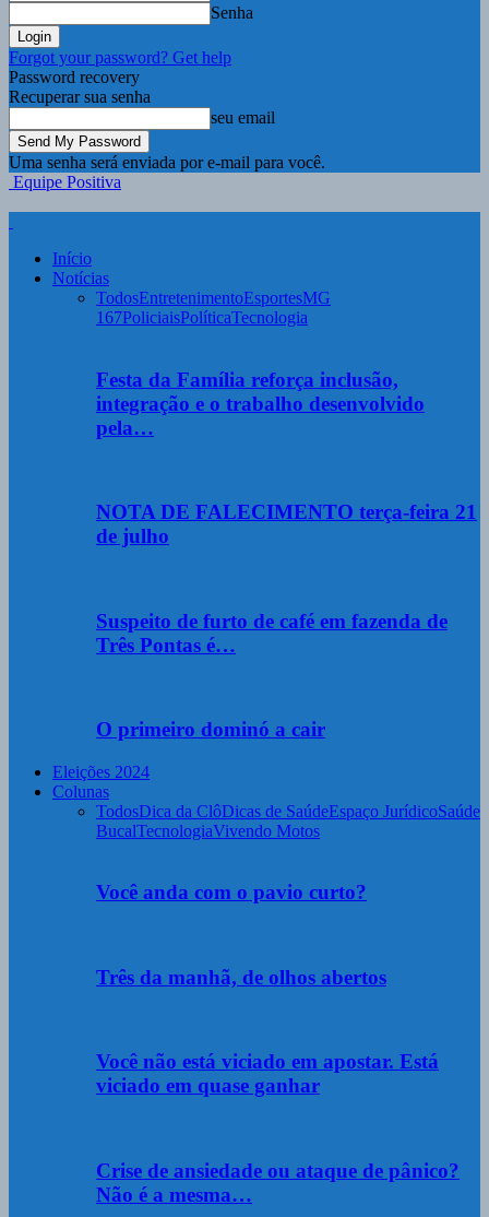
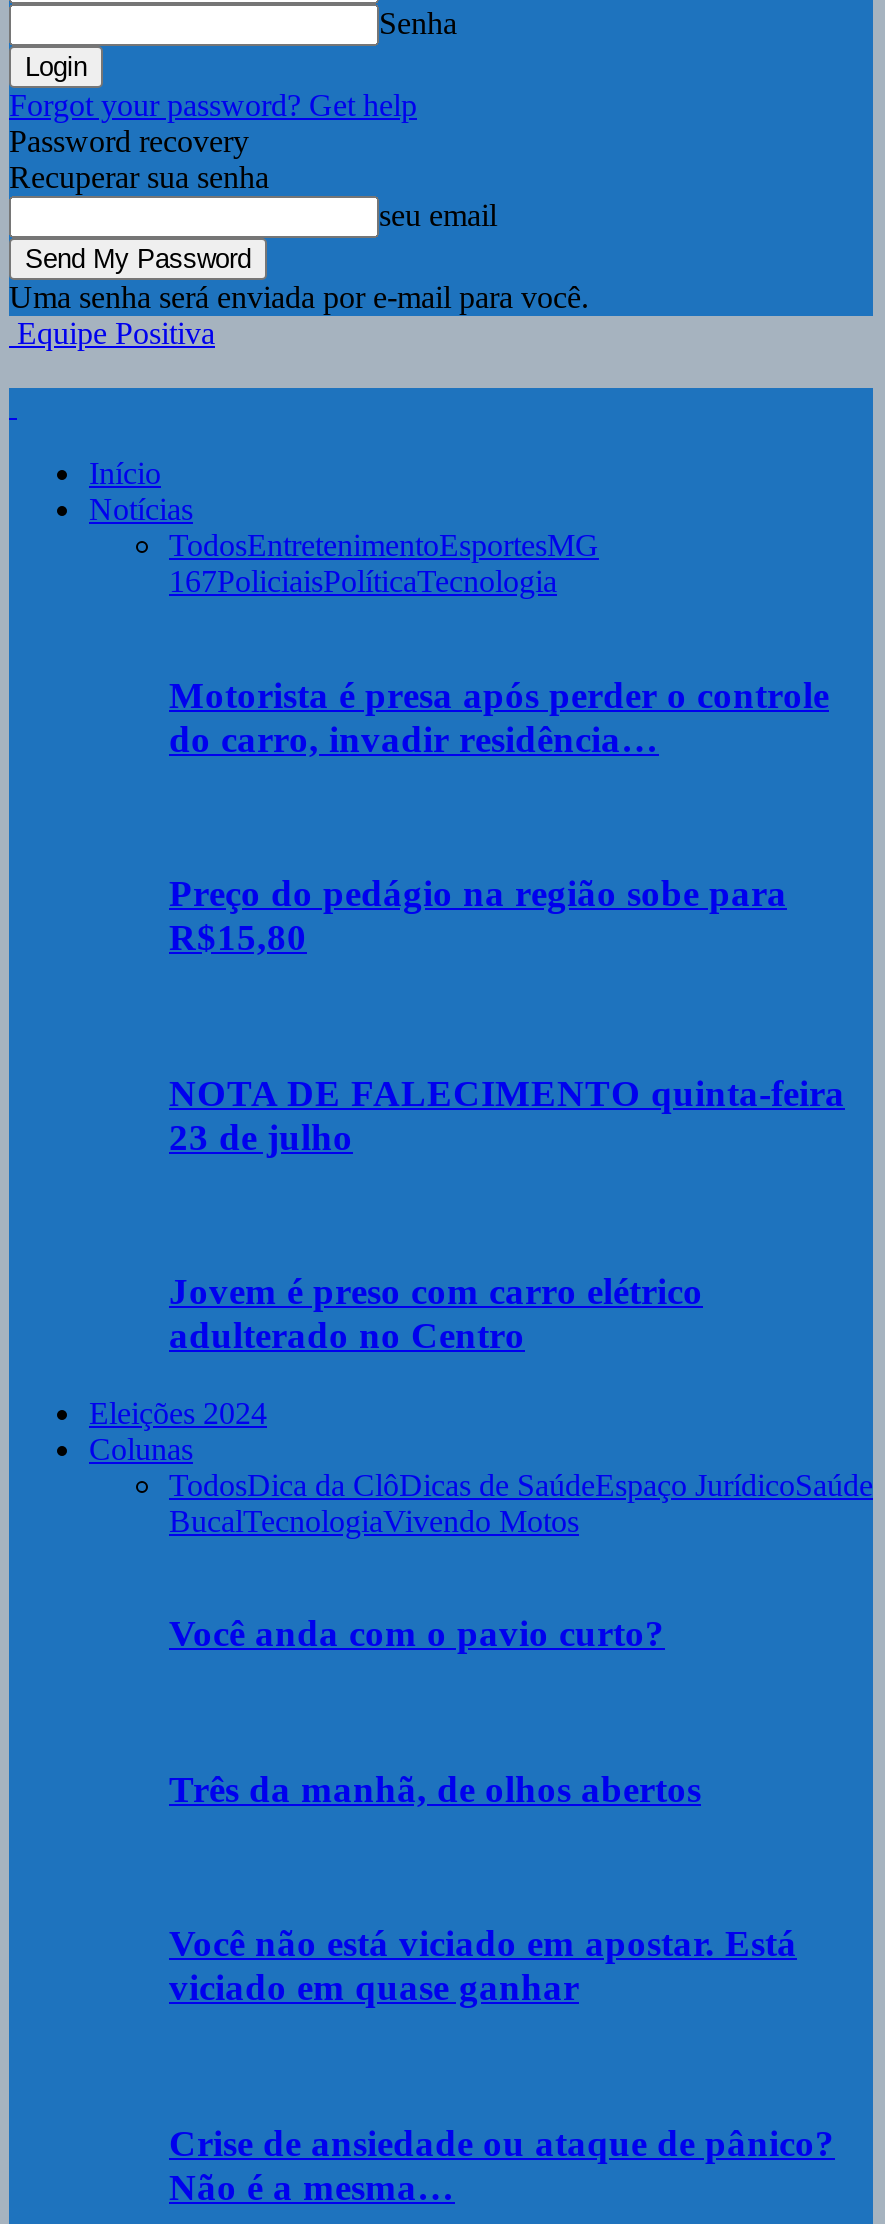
[96,368,425,439] Festa da Família reforça inclusão, | integração e o trabalho desenvolvido | pela… -> [169,673,829,759] Motorista é presa após perder o controle | do carro, invadir residência…
[96,501,477,548] NOTA DE FALECIMENTO terça-feira 21 | de julho -> [169,872,787,958] Preço do pedágio na região sobe para | R$15,80
[96,609,448,656] Suspeito de furto de café em fazenda de | Três Pontas é… -> [169,1071,845,1157] NOTA DE FALECIMENTO quinta-feira | 23 de julho
[96,718,325,741] O primeiro dominó a cair -> [169,1270,703,1356] Jovem é preso com carro elétrico | adulterado no Centro

